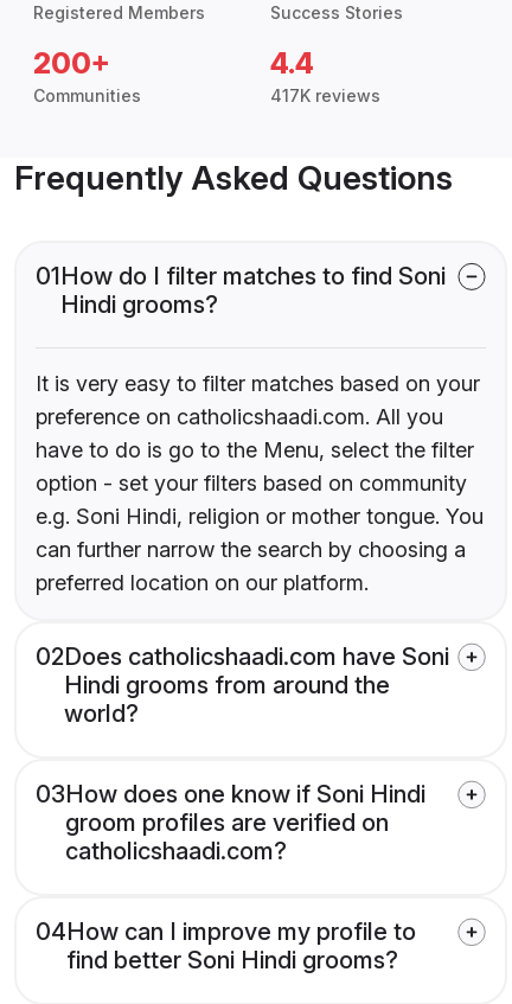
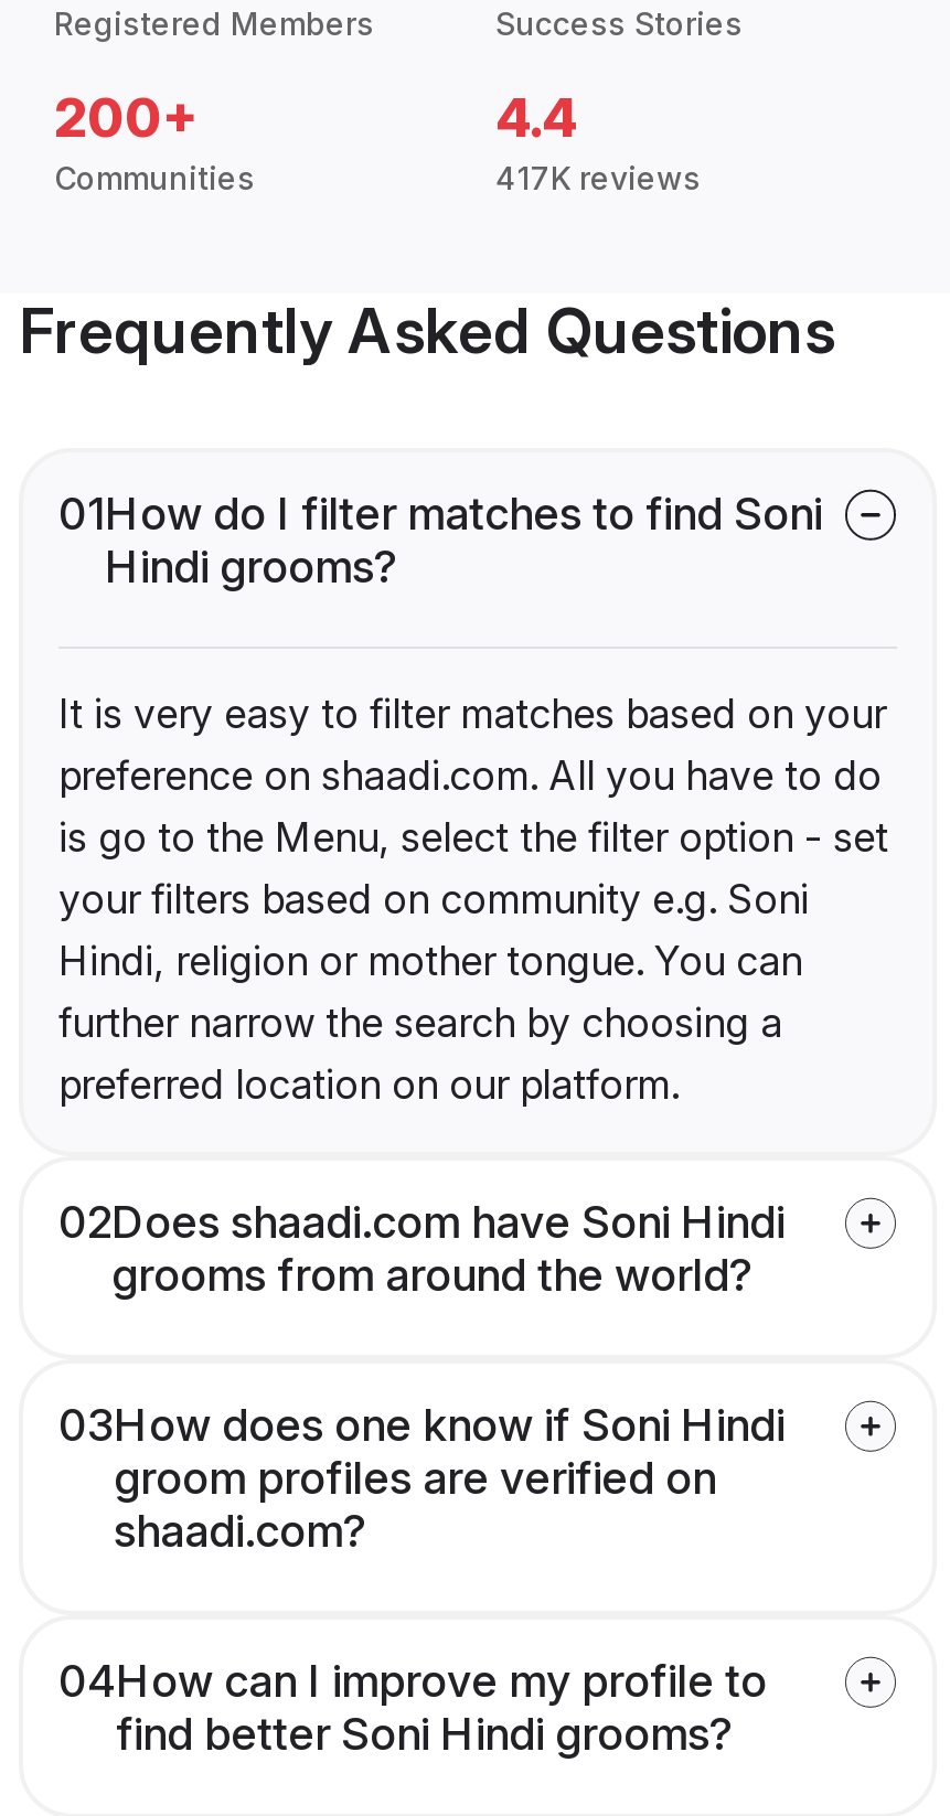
[36,405,484,562] preference on catholicshaadi.com. All you | have to do is go to the Menu, select the filter | option - set your filters based on community | e.g. Soni Hindi, religion or mother tongue. You | can further narrow the search by choosing a -> [58,753,888,1047] preference on shaadi.com. All you have to do | is go to the Menu, select the filter option - set | your filters based on community e.g. Soni | Hindi, religion or mother tongue. You can | further narrow the search by choosing a
[36,643,449,728] 02Does catholicshaadi.com have Soni | Hindi grooms from around the | world? -> [58,1197,784,1303] 02Does shaadi.com have Soni Hindi | grooms from around the world?
[65,837,287,866] catholicshaadi.com? -> [114,1506,367,1558] shaadi.com?

